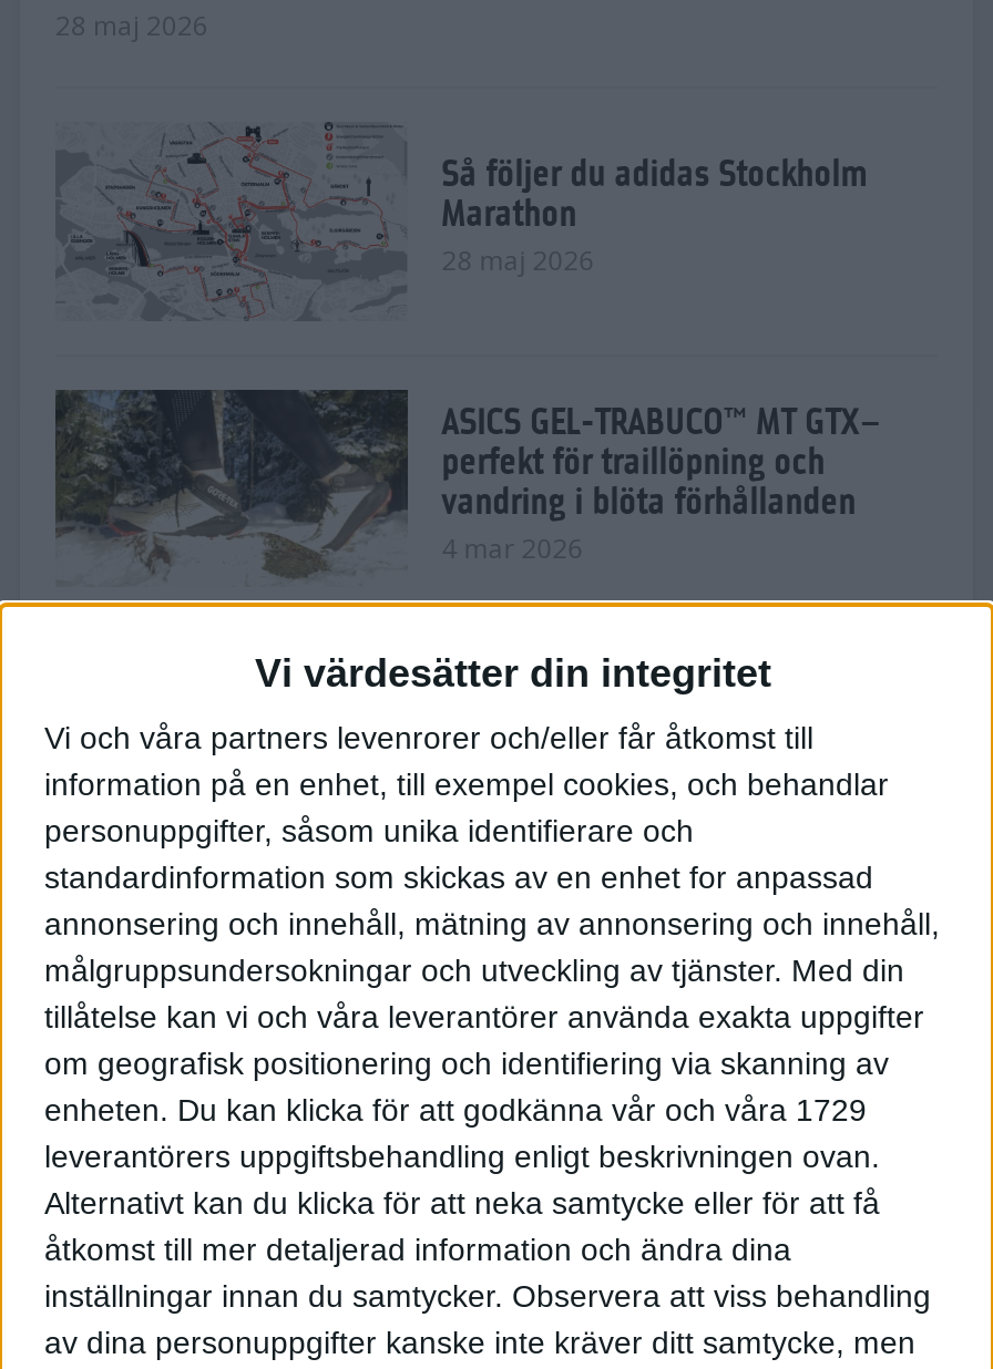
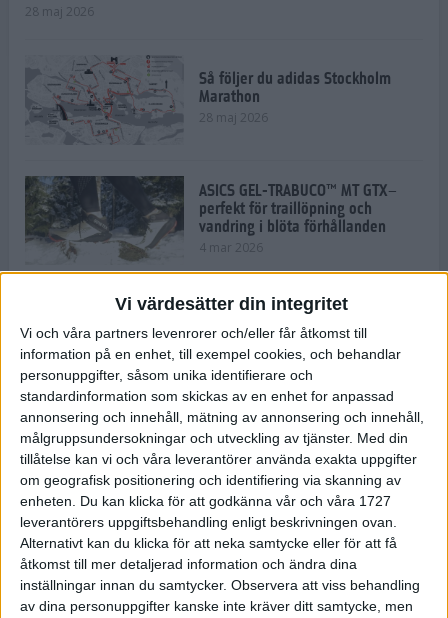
[44,1093,867,1128] enheten. Du kan klicka för att godkänna vår och våra 1729 -> [20,493,391,509] enheten. Du kan klicka för att godkänna vår och våra 1727

